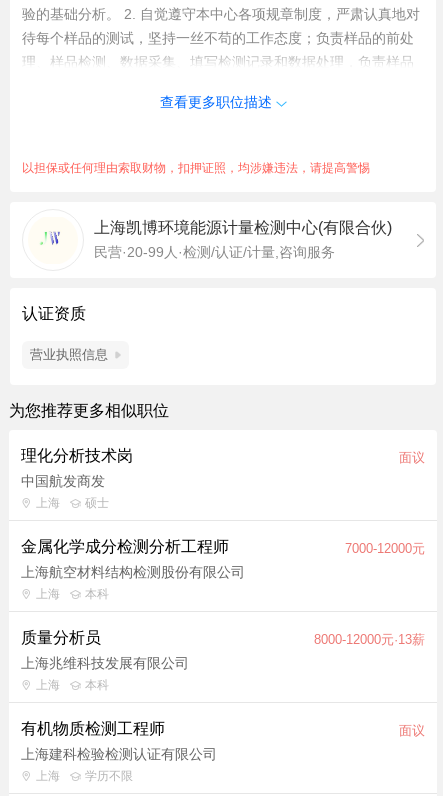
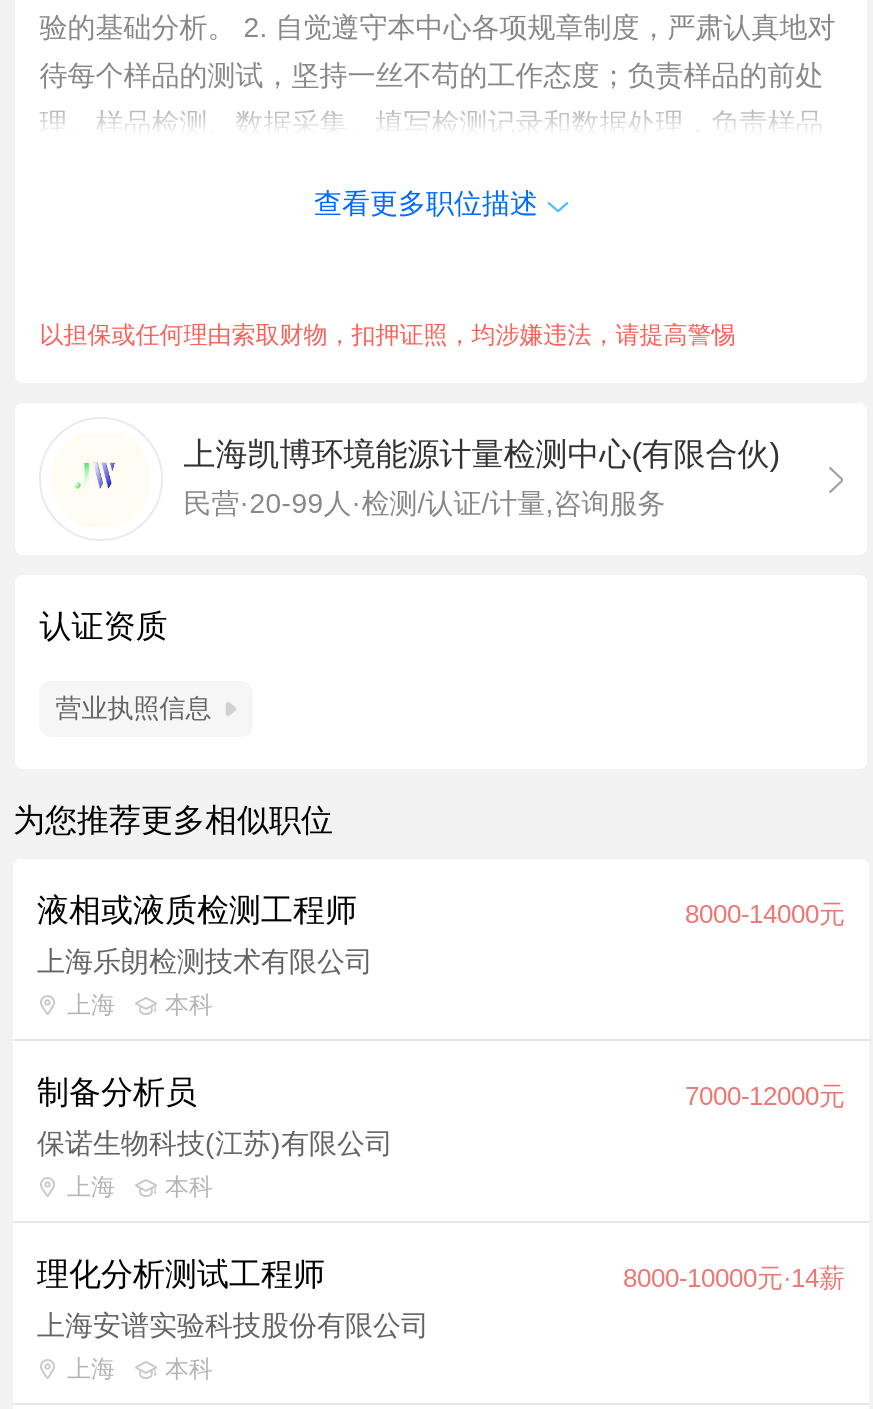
[21,447,425,580] 理化分析技术岗 | 面议 | 中国航发商发 | 上海 | 硕士 | 金属化学成分检测分析工程师 | 7000-12000元 | 上海航空材料结构检测股份有限公司 -> [37,893,845,977] 液相或液质检测工程师 | 8000-14000元 | 上海乐朗检测技术有限公司
[21,629,425,647] 质量分析员 | 8000-12000元·13薪 -> [37,1075,845,1111] 制备分析员 | 7000-12000元
[21,655,189,671] 上海兆维科技发展有限公司 -> [37,1127,393,1159] 保诺生物科技(江苏)有限公司
[21,720,425,738] 有机物质检测工程师 | 面议 -> [37,1257,845,1293] 理化分析测试工程师 | 8000-10000元·14薪
[21,746,217,762] 上海建科检验检测认证有限公司 -> [37,1309,429,1341] 上海安谱实验科技股份有限公司
[85,769,133,783] 学历不限 -> [165,1355,213,1383] 本科

